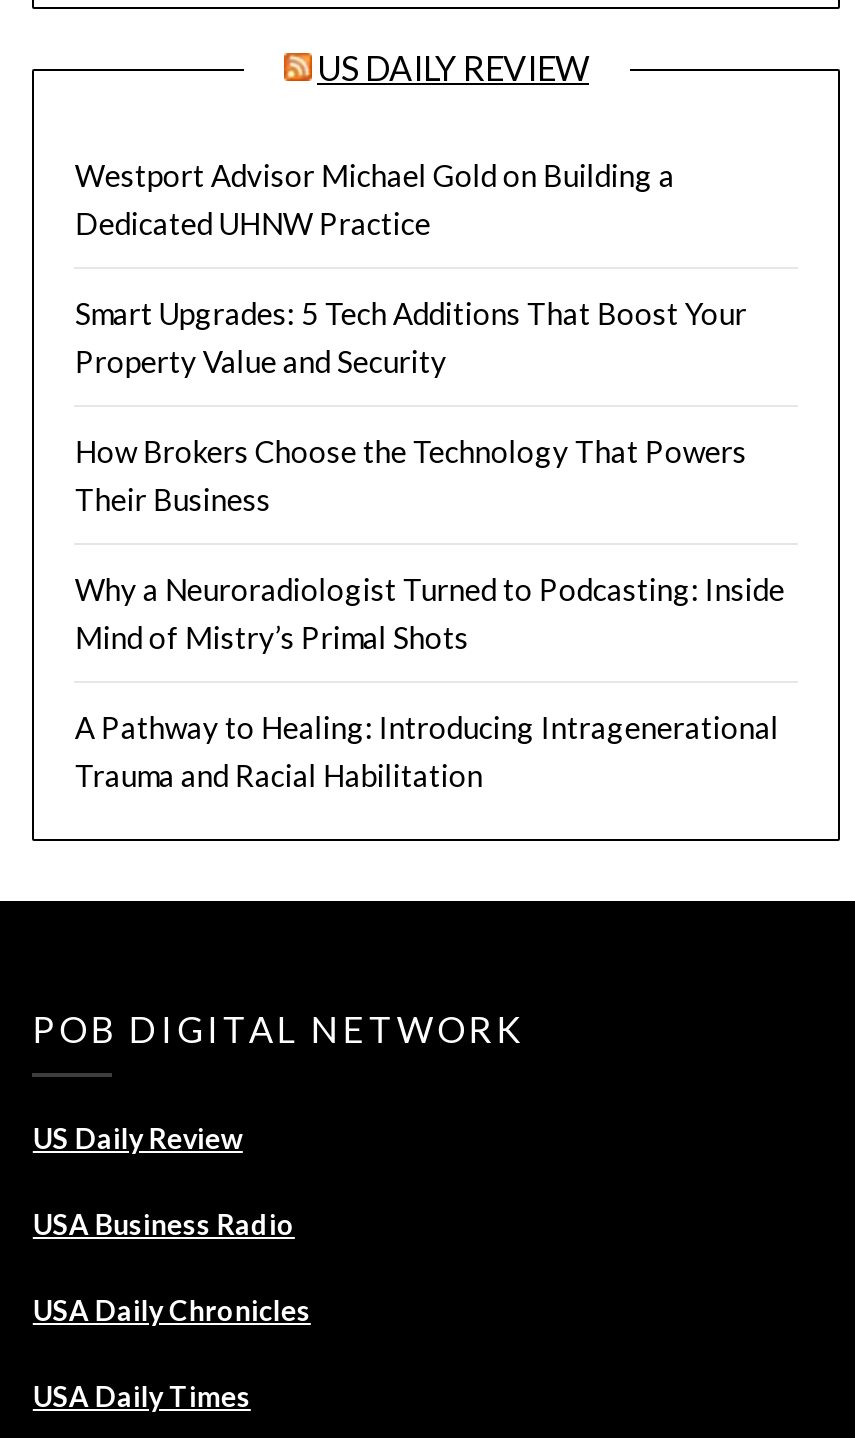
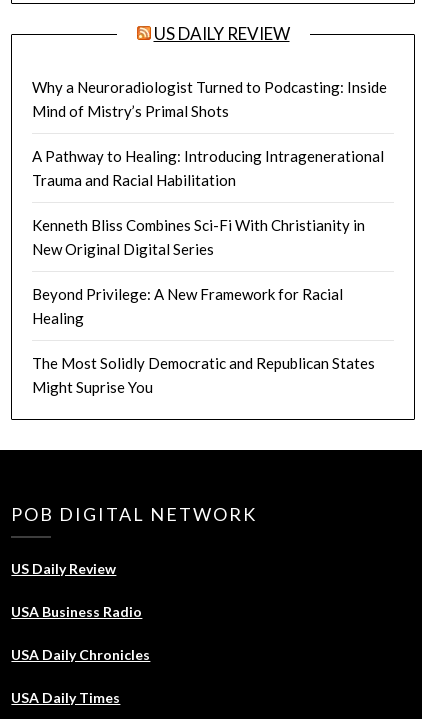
[75,157,747,517] Westport Advisor Michael Gold on Building a | Dedicated UHNW Practice | Smart Upgrades: 5 Tech Additions That Boost Your | Property Value and Security | How Brokers Choose the Technology That Powers | Their Business -> none
moved [75,571,785,793] -> [32,78,387,189]: Why a Neuroradiologist Turned to Podcasting: Inside | Mind of Mistry’s Primal Shots | A Pathway to Healing: Introducing Intragenerational | Trauma and Racial Habilitation
none -> [32,216,375,396] Kenneth Bliss Combines Sci-Fi With Christianity in | New Original Digital Series | Beyond Privilege: A New Framework for Racial | Healing | The Most Solidly Democratic and Republican States | Might Suprise You

